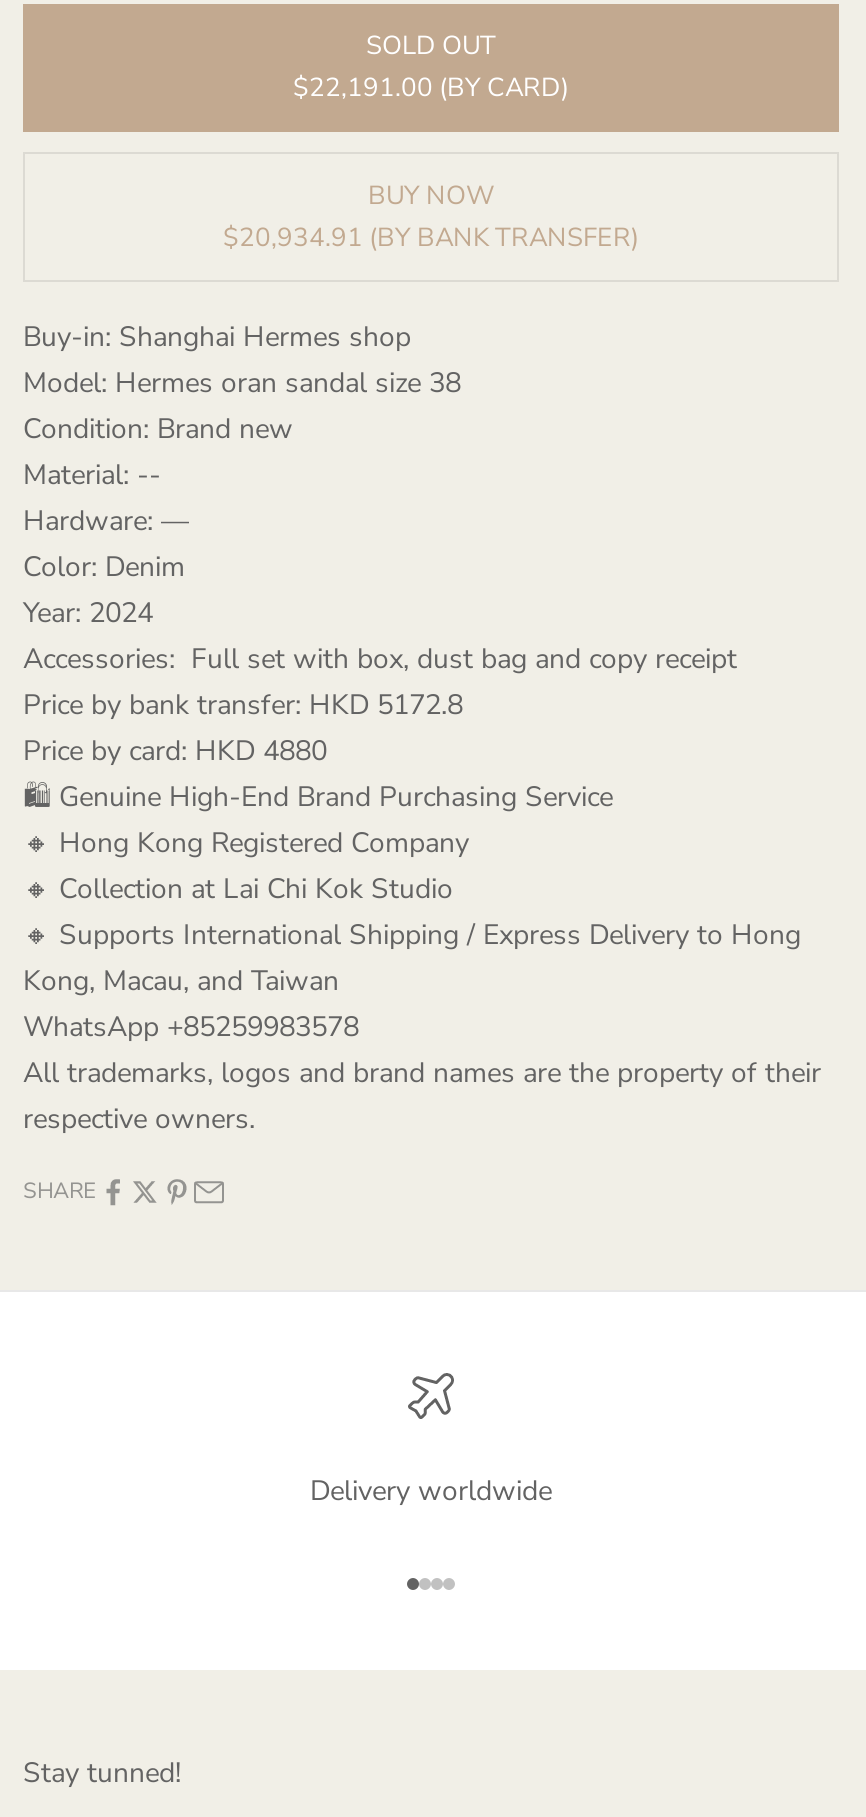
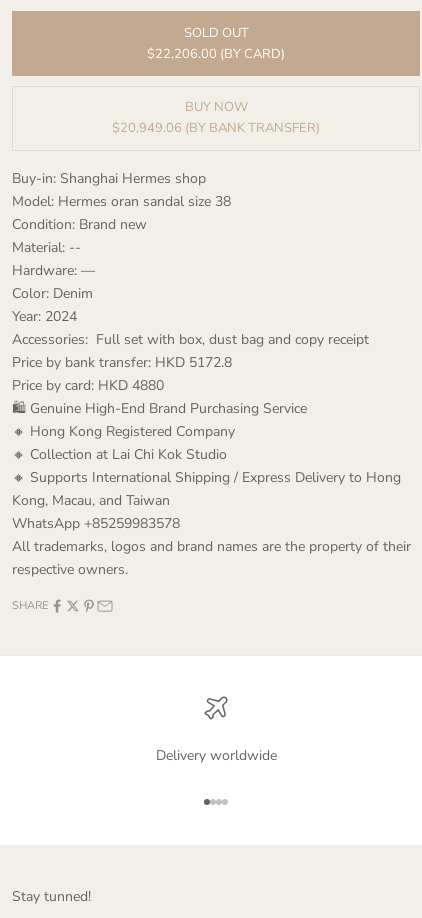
[293,70,569,106] $22,191.00 (BY CARD) -> [147,45,285,63] $22,206.00 (BY CARD)
[223,220,639,256] $20,934.91 (BY BANK TRANSFER) -> [112,119,320,137] $20,949.06 (BY BANK TRANSFER)

